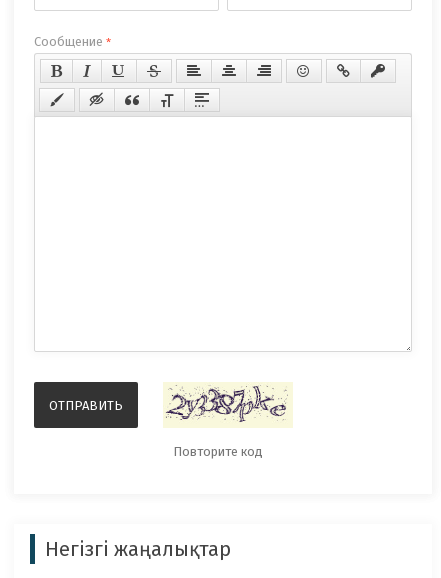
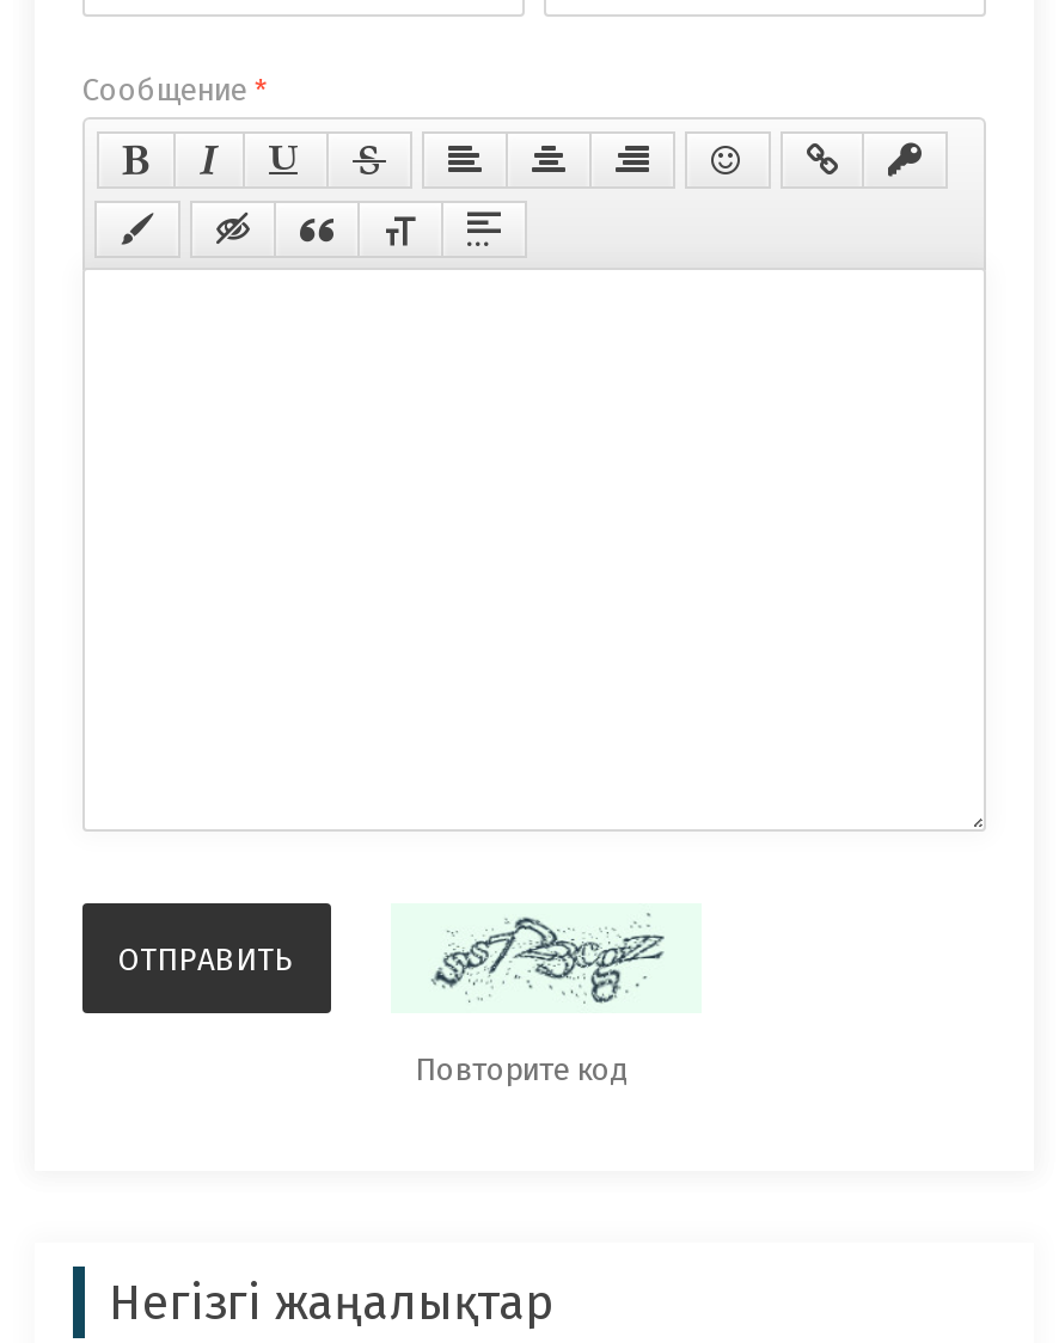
[165,384,289,424] [image] -> [398,910,690,1006] [image]

